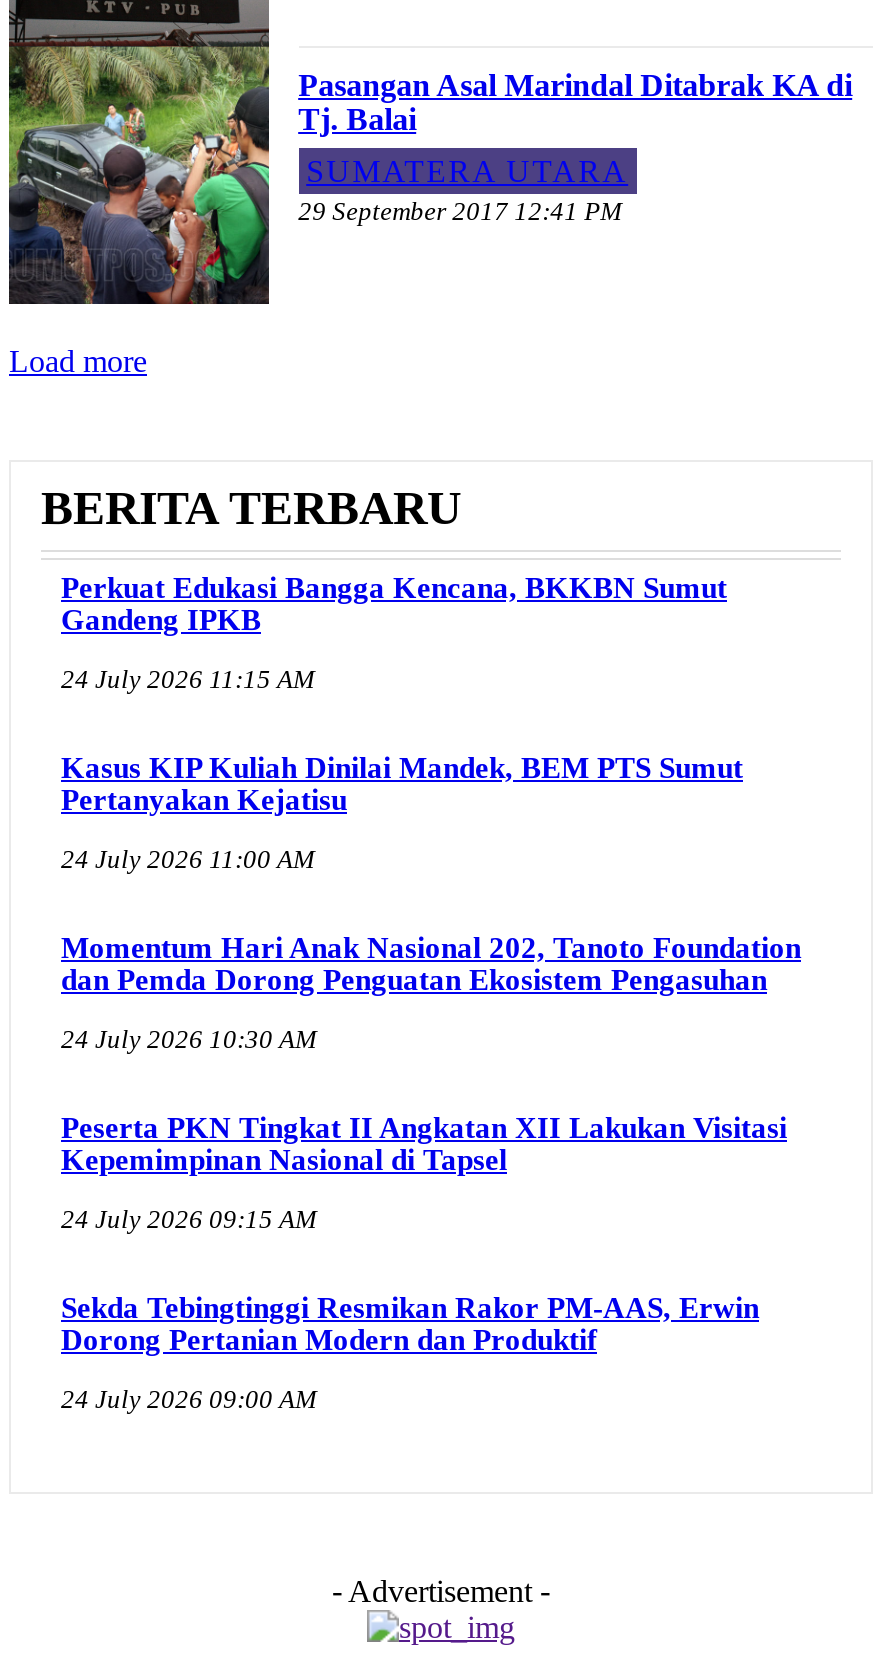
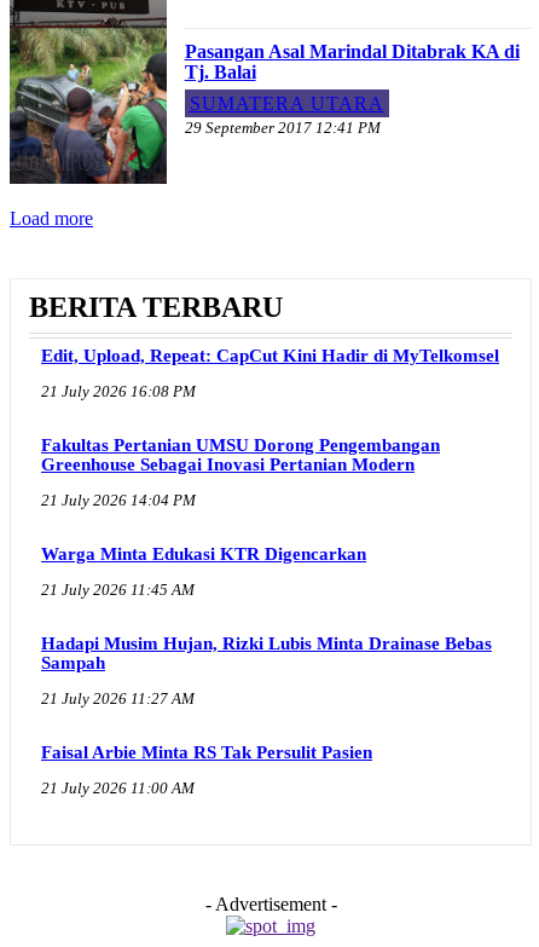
[61,572,727,636] Perkuat Edukasi Bangga Kencana, BKKBN Sumut | Gandeng IPKB -> [41,346,499,365] Edit, Upload, Repeat: CapCut Kini Hadir di MyTelkomsel
[61,664,315,694] 24 July 2026 11:15 AM -> [41,382,196,400] 21 July 2026 16:08 PM
[61,752,743,816] Kasus KIP Kuliah Dinilai Mandek, BEM PTS Sumut | Pertanyakan Kejatisu -> [41,436,440,474] Fakultas Pertanian UMSU Dorong Pengembangan | Greenhouse Sebagai Inovasi Pertanian Modern
[61,844,315,874] 24 July 2026 11:00 AM -> [41,491,196,509] 21 July 2026 14:04 PM
[61,932,801,996] Momentum Hari Anak Nasional 202, Tanoto Foundation | dan Pemda Dorong Penguatan Ekosistem Pengasuhan -> [41,544,366,564] Warga Minta Edukasi KTR Digencarkan
[61,1024,317,1054] 24 July 2026 10:30 AM -> [41,581,195,599] 21 July 2026 11:45 AM
[61,1112,787,1176] Peserta PKN Tingkat II Angkatan XII Lakukan Visitasi | Kepemimpinan Nasional di Tapsel -> [41,634,492,673] Hadapi Musim Hujan, Rizki Lubis Minta Drainase Bebas | Sampah
[61,1204,317,1234] 24 July 2026 09:15 AM -> [41,690,195,708] 21 July 2026 11:27 AM
[61,1292,759,1356] Sekda Tebingtinggi Resmikan Rakor PM-AAS, Erwin | Dorong Pertanian Modern dan Produktif -> [41,743,372,762] Faisal Arbie Minta RS Tak Persulit Pasien
[61,1384,317,1414] 24 July 2026 09:00 AM -> [41,779,195,797] 21 July 2026 11:00 AM

